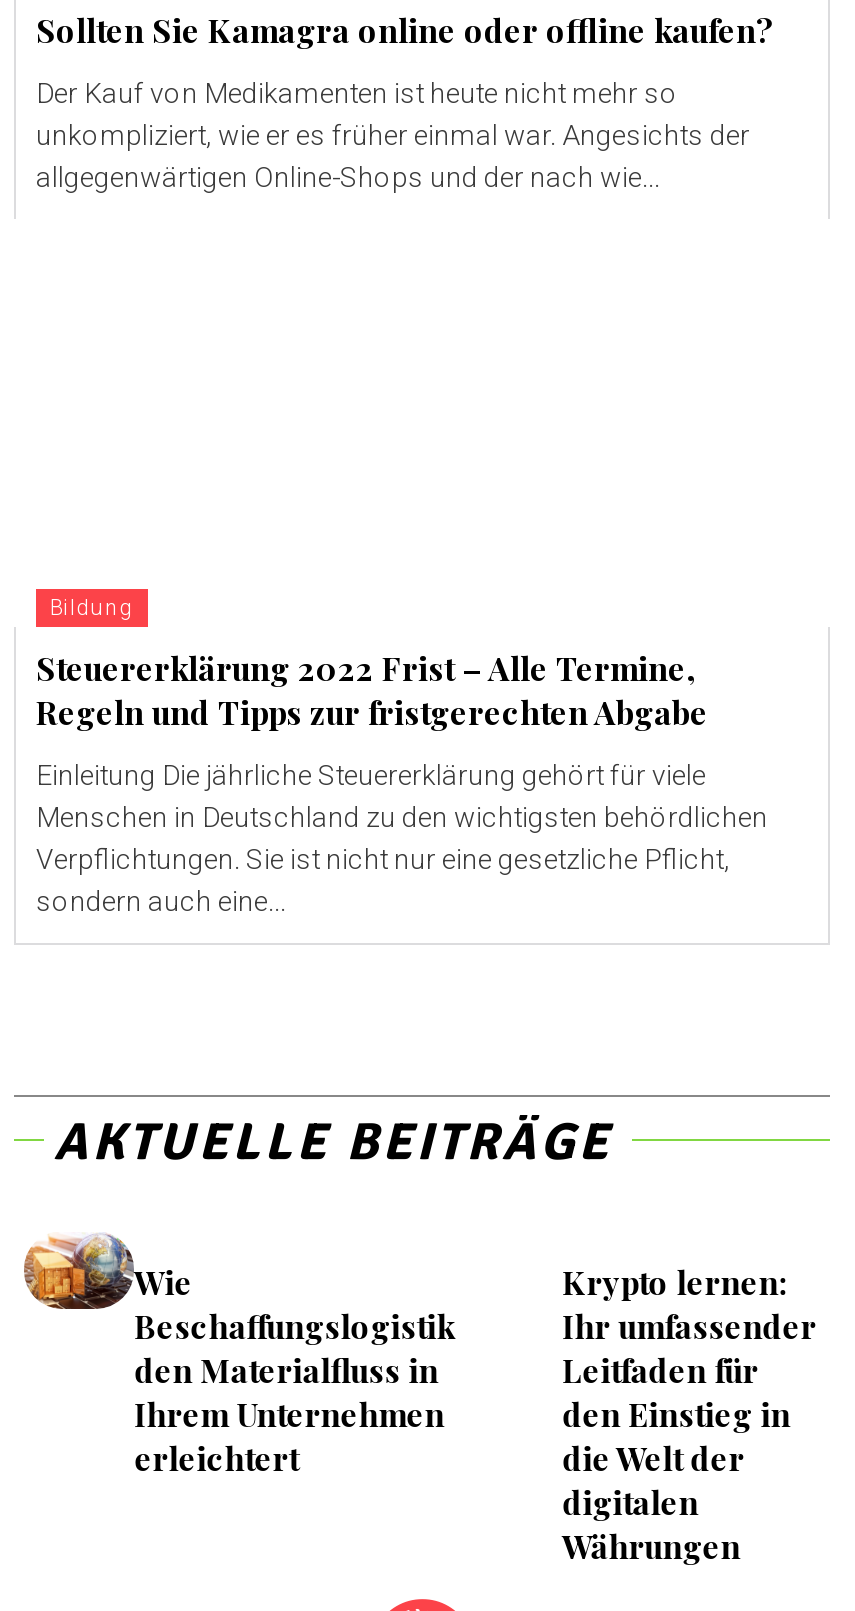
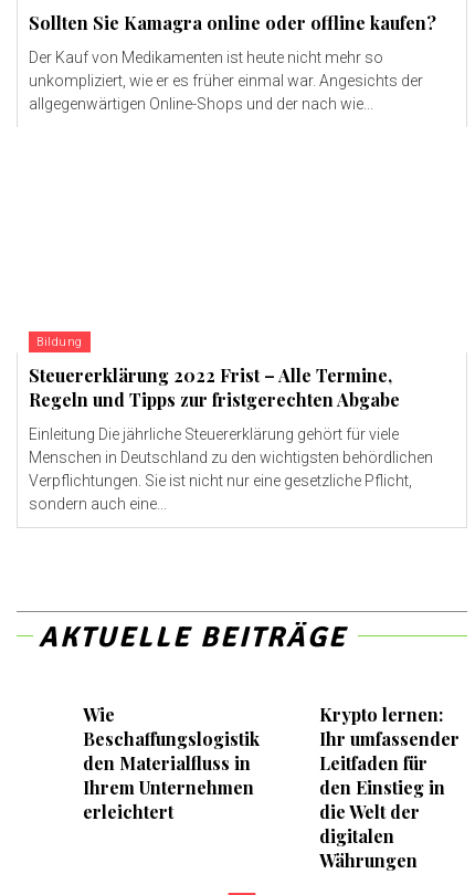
[22,1233,134,1311] [image] -> none

